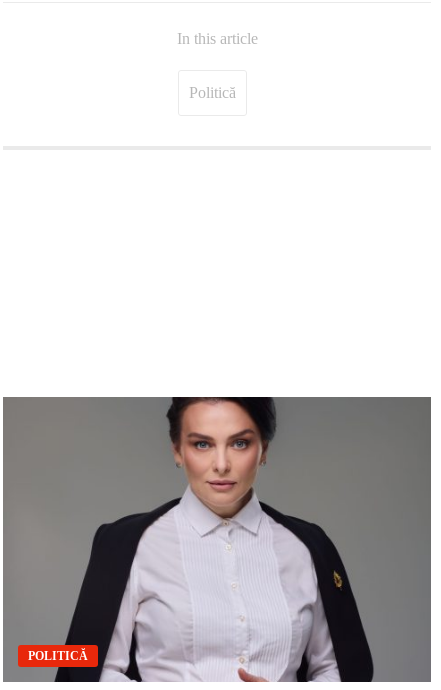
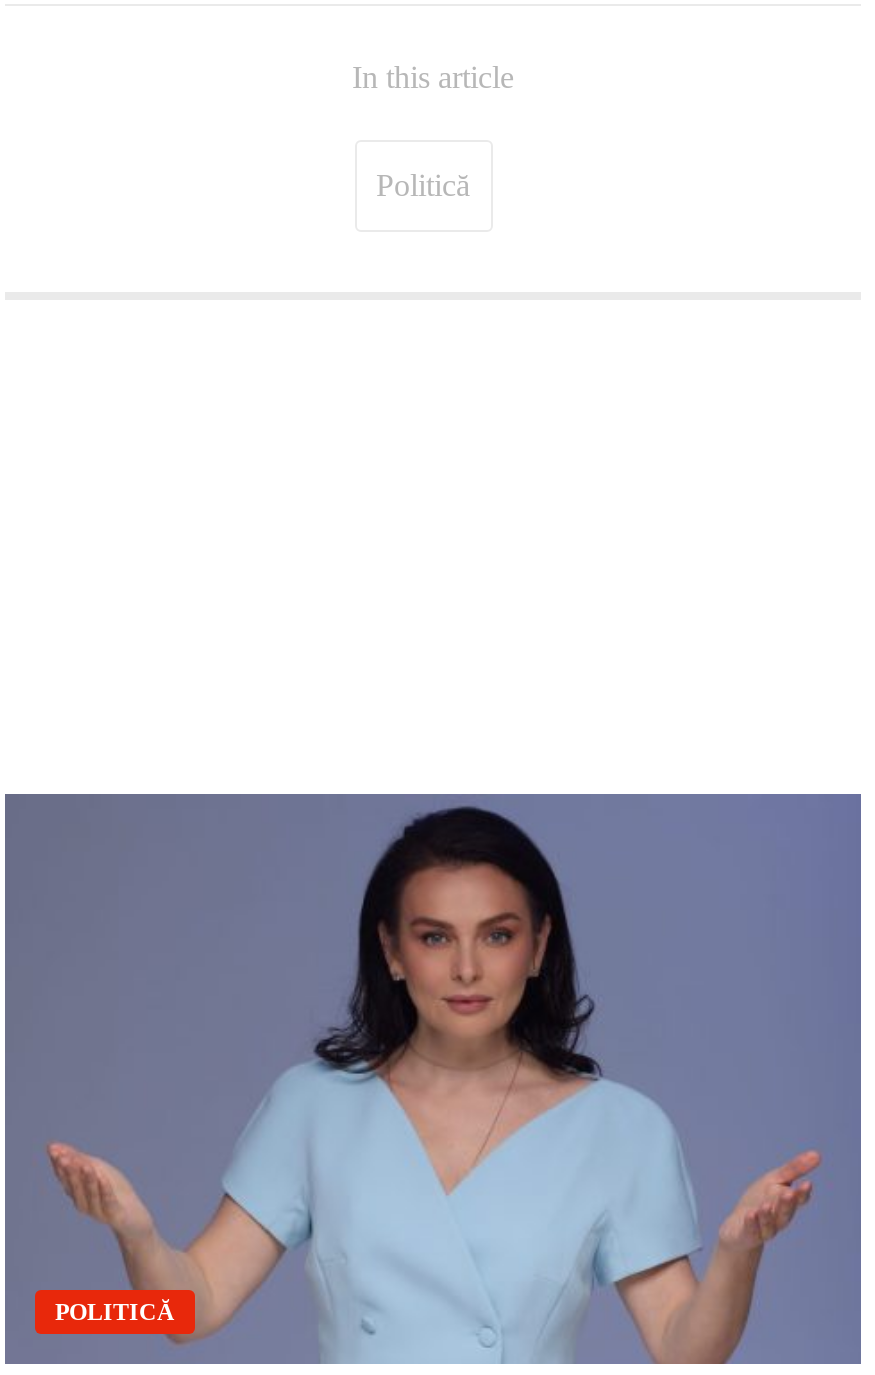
[26,396,431,683] [image] -> [49,792,861,1366] [image]

